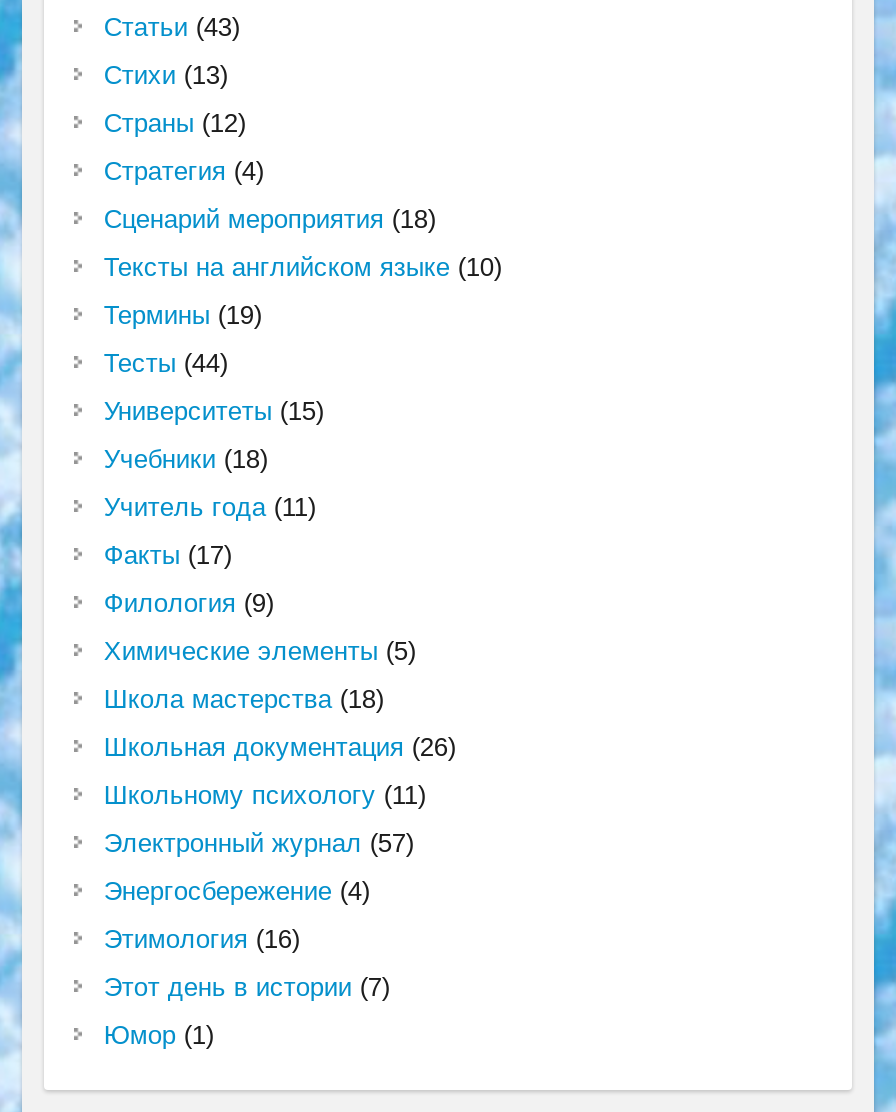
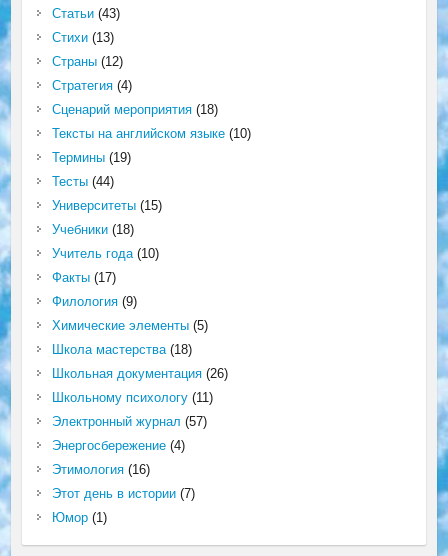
[104,492,316,522] Учитель года (11) -> [52,246,159,261] Учитель года (10)

